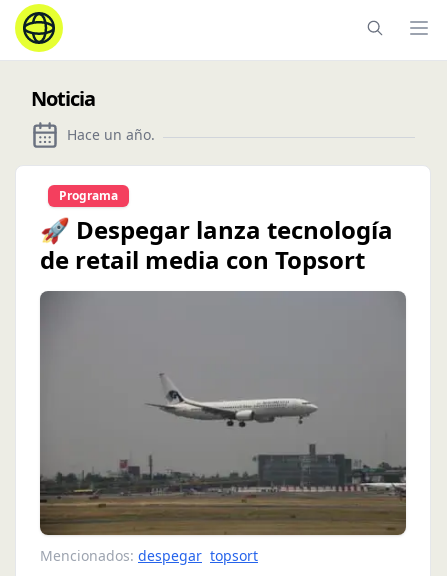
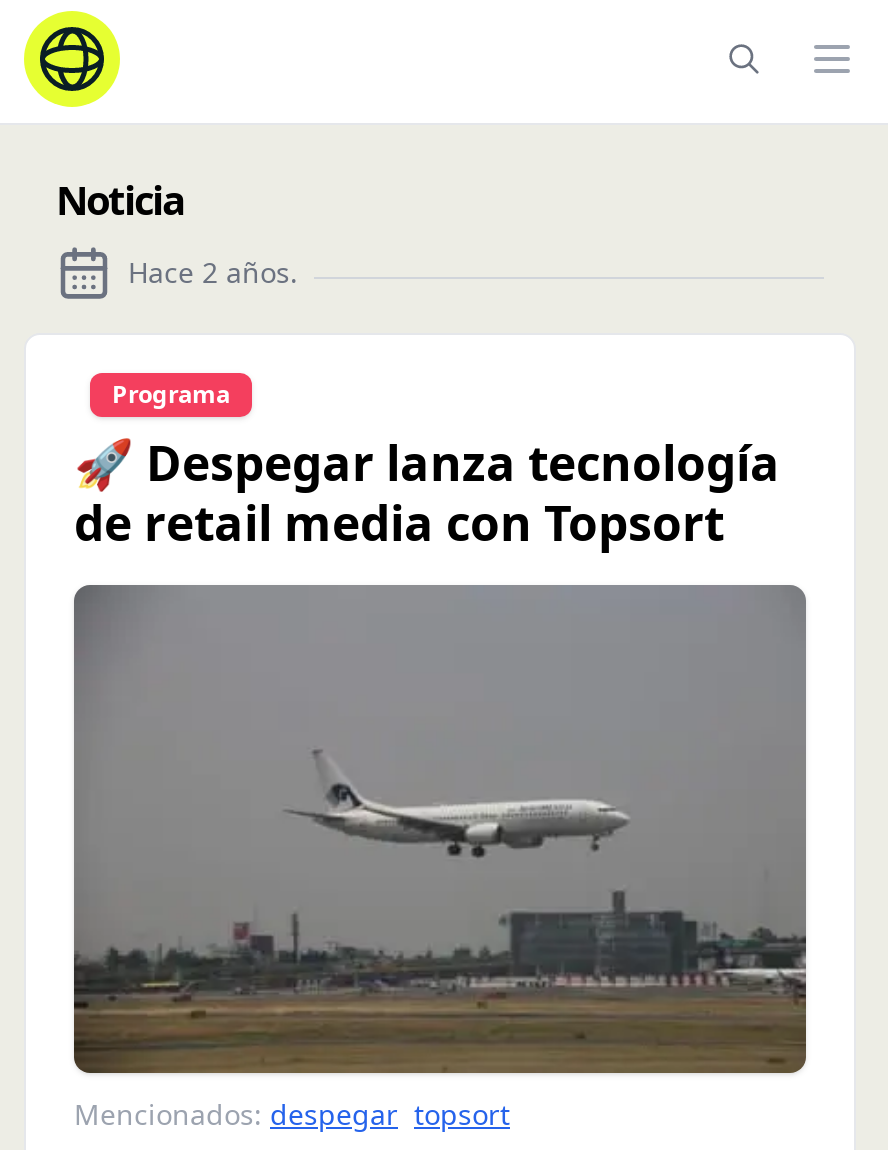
[67,125,155,144] Hace un año. -> [128,253,298,291] Hace 2 años.

